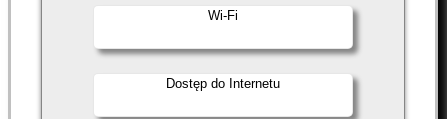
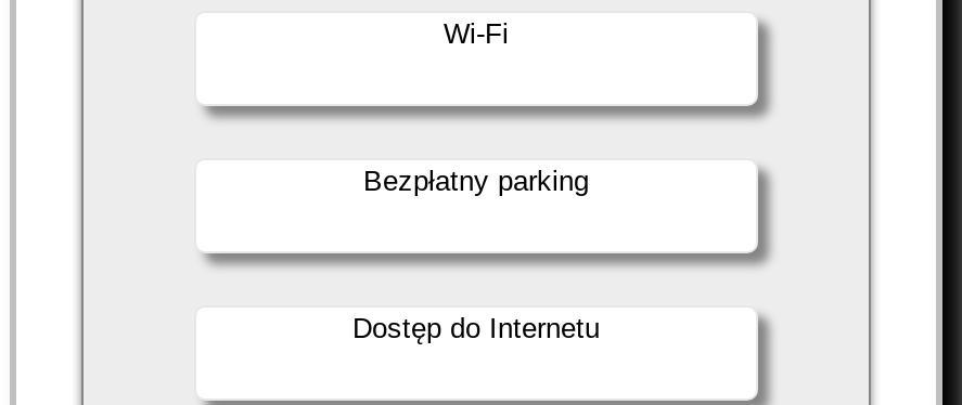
none -> [363,165,589,197] Bezpłatny parking

